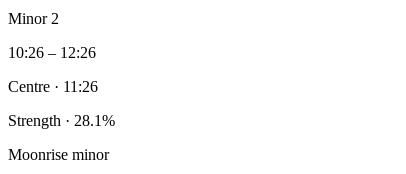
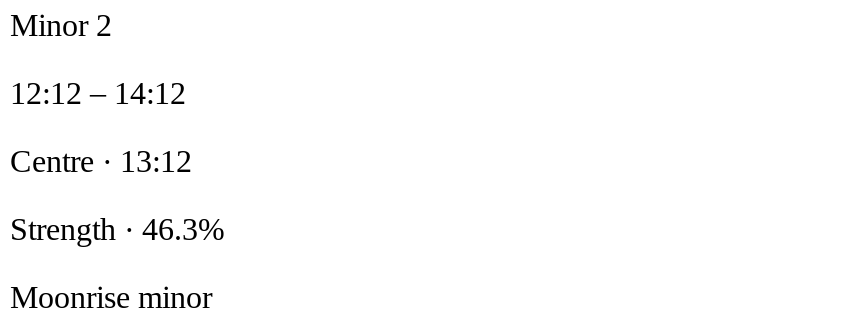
[8,44,96,61] 10:26 – 12:26 -> [10,77,186,111] 12:12 – 14:12
[8,78,98,95] Centre · 11:26 -> [10,145,192,179] Centre · 13:12
[8,112,115,129] Strength · 28.1% -> [10,213,224,247] Strength · 46.3%

